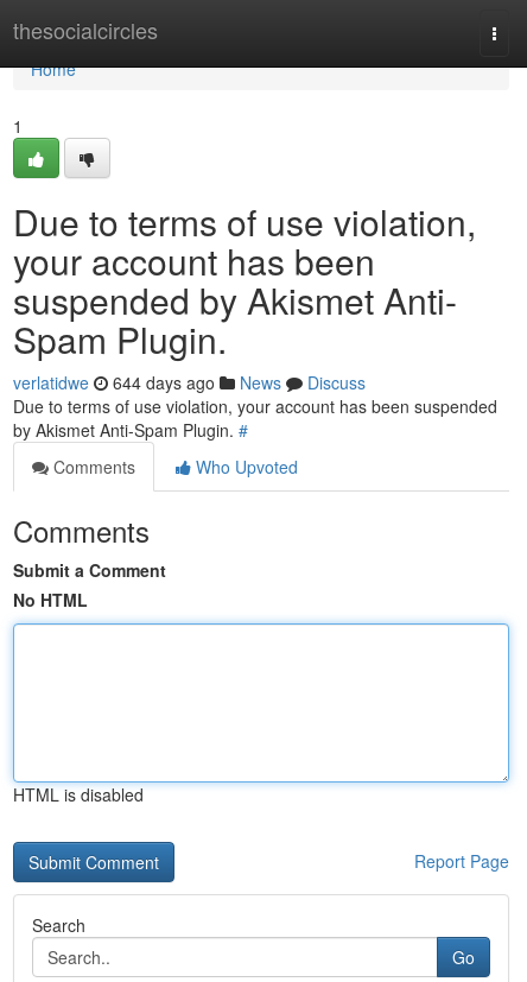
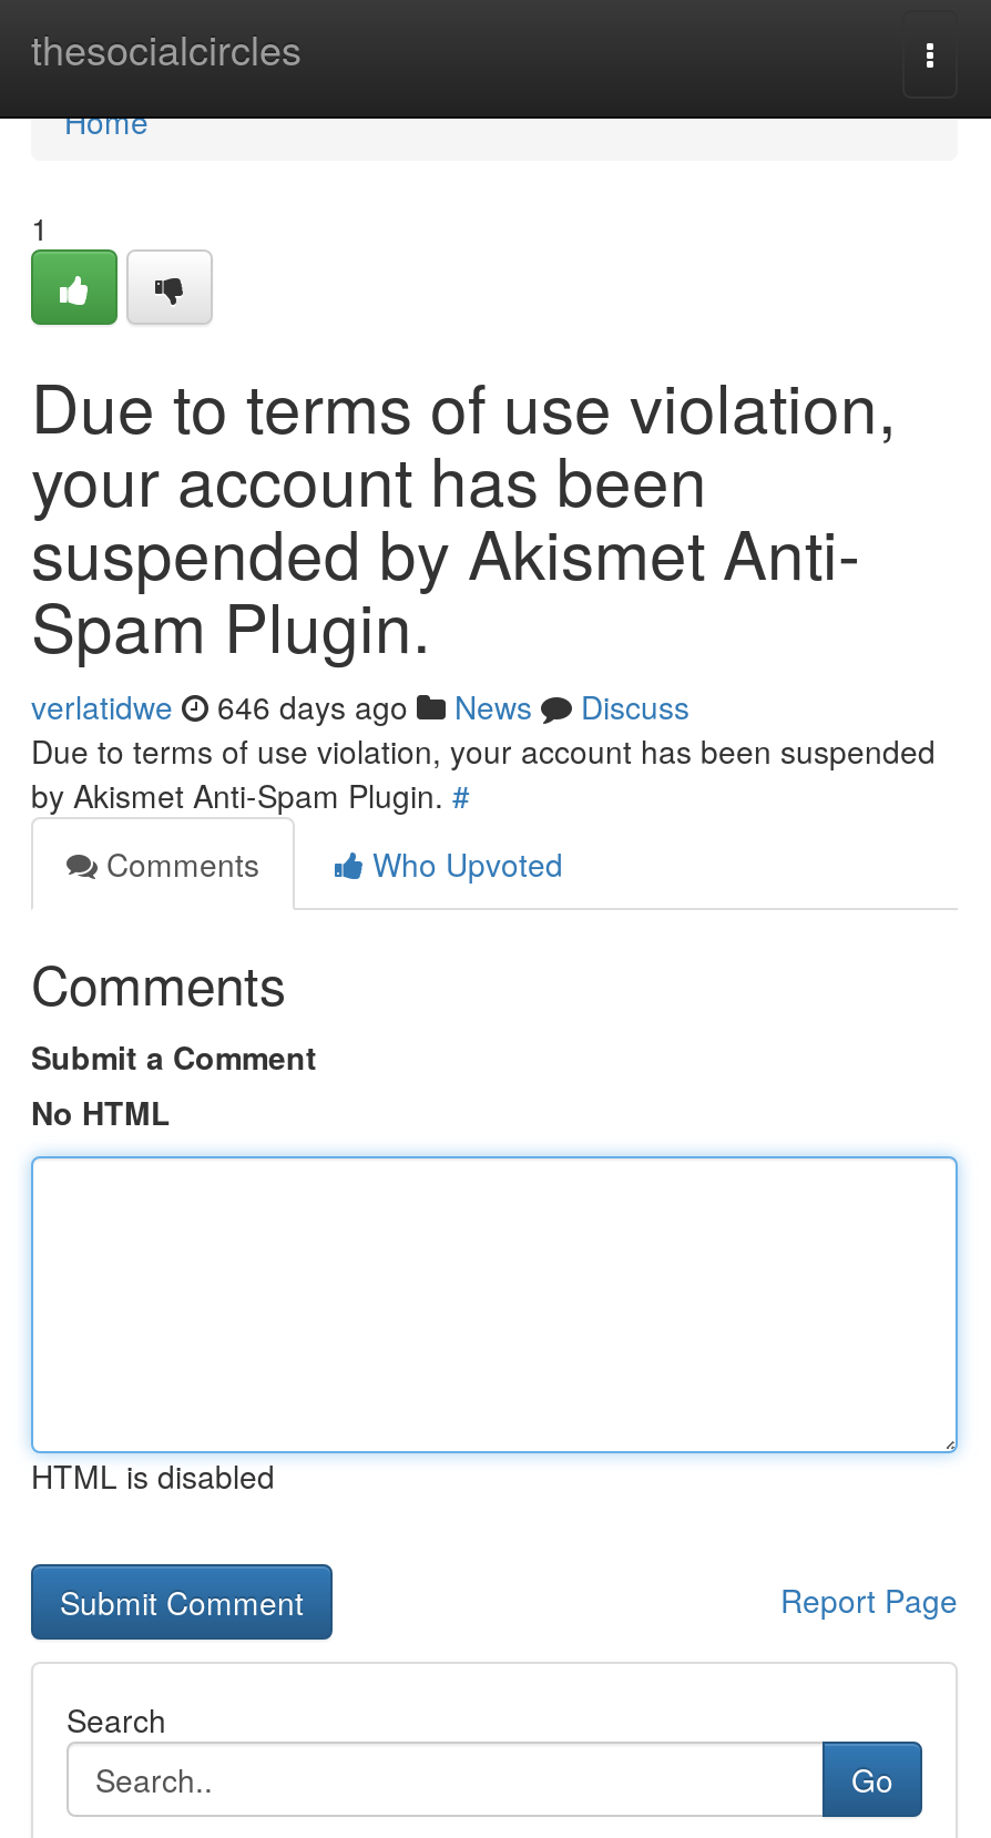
[13,370,366,394] verlatidwe 644 days ago News Discuss -> [31,684,689,728] verlatidwe 646 days ago News Discuss

